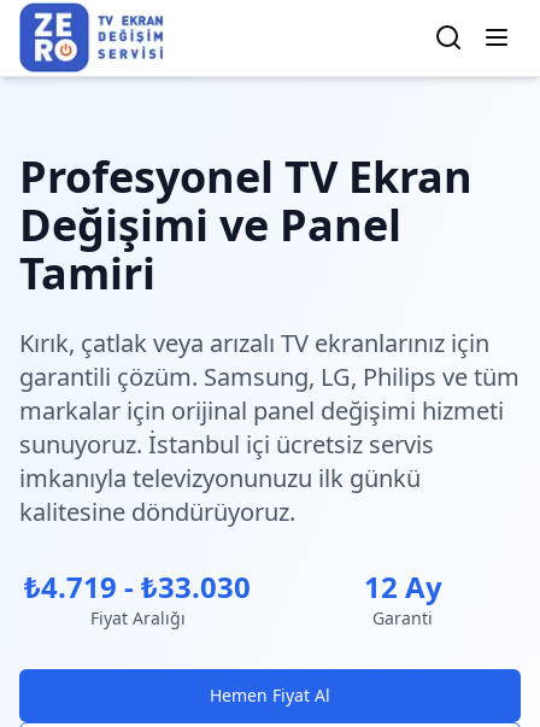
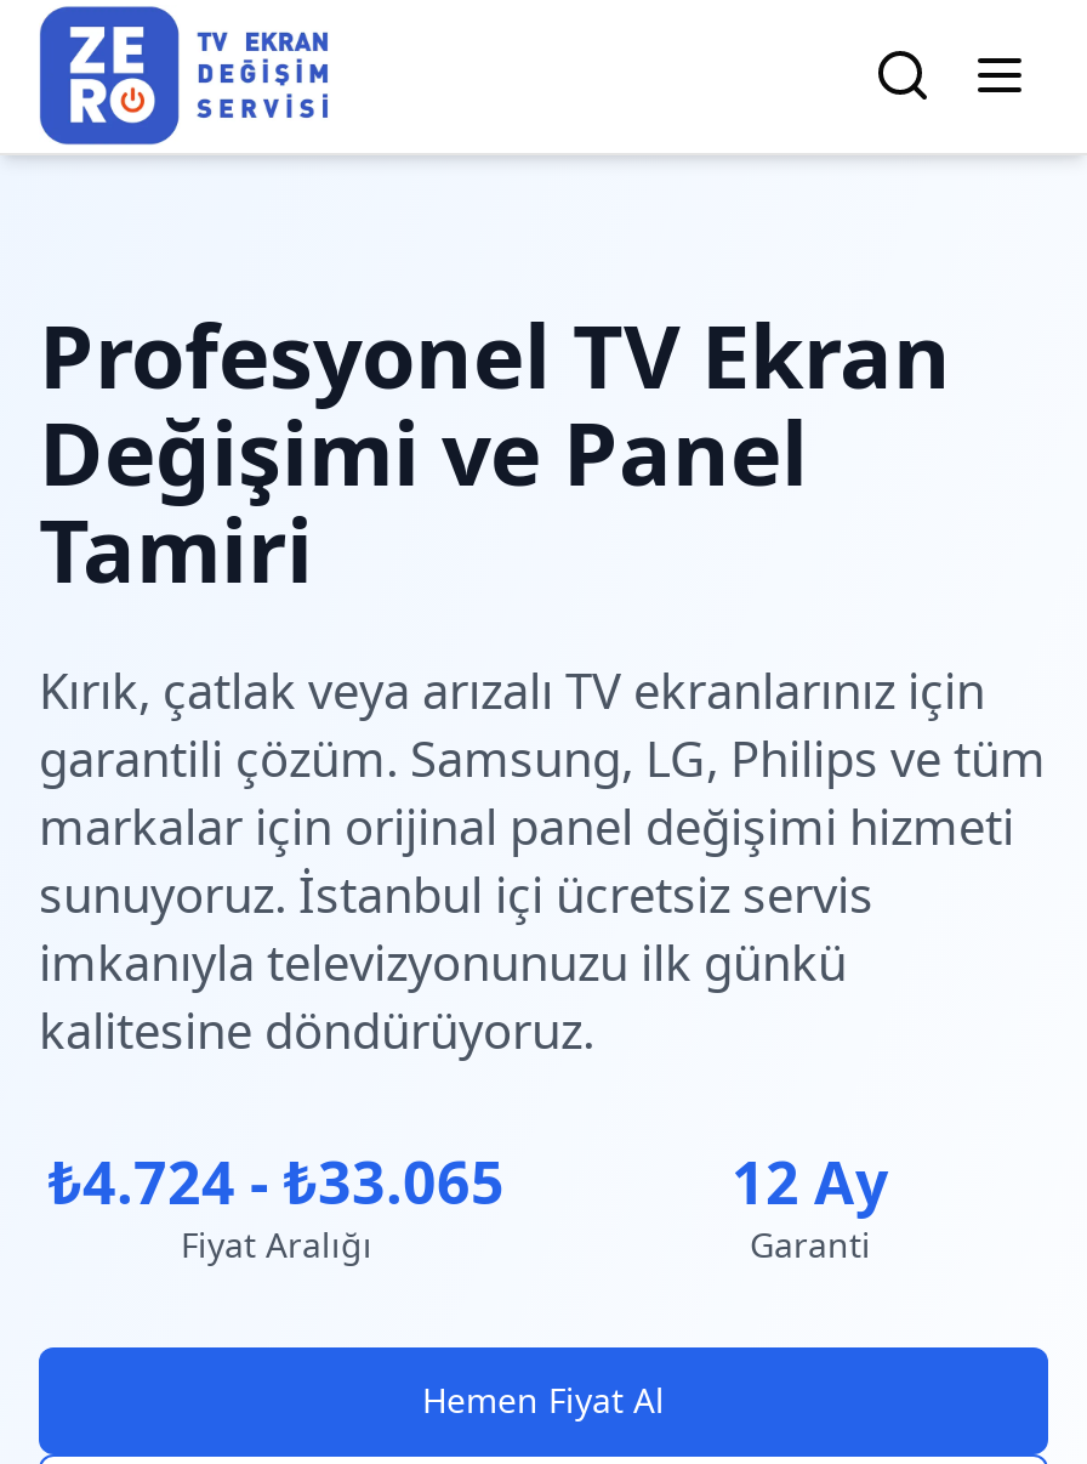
[24,567,251,606] ₺4.719 - ₺33.030 -> [49,1141,505,1221] ₺4.724 - ₺33.065

